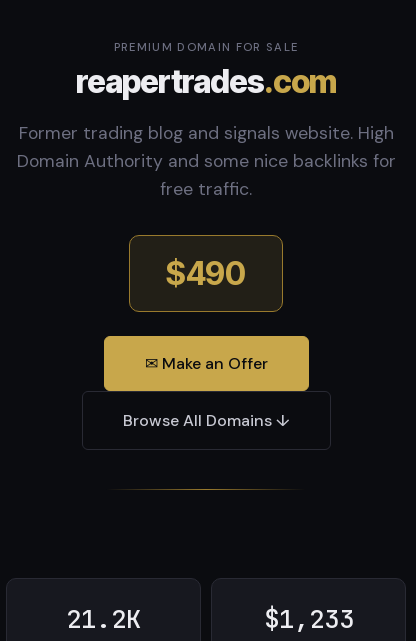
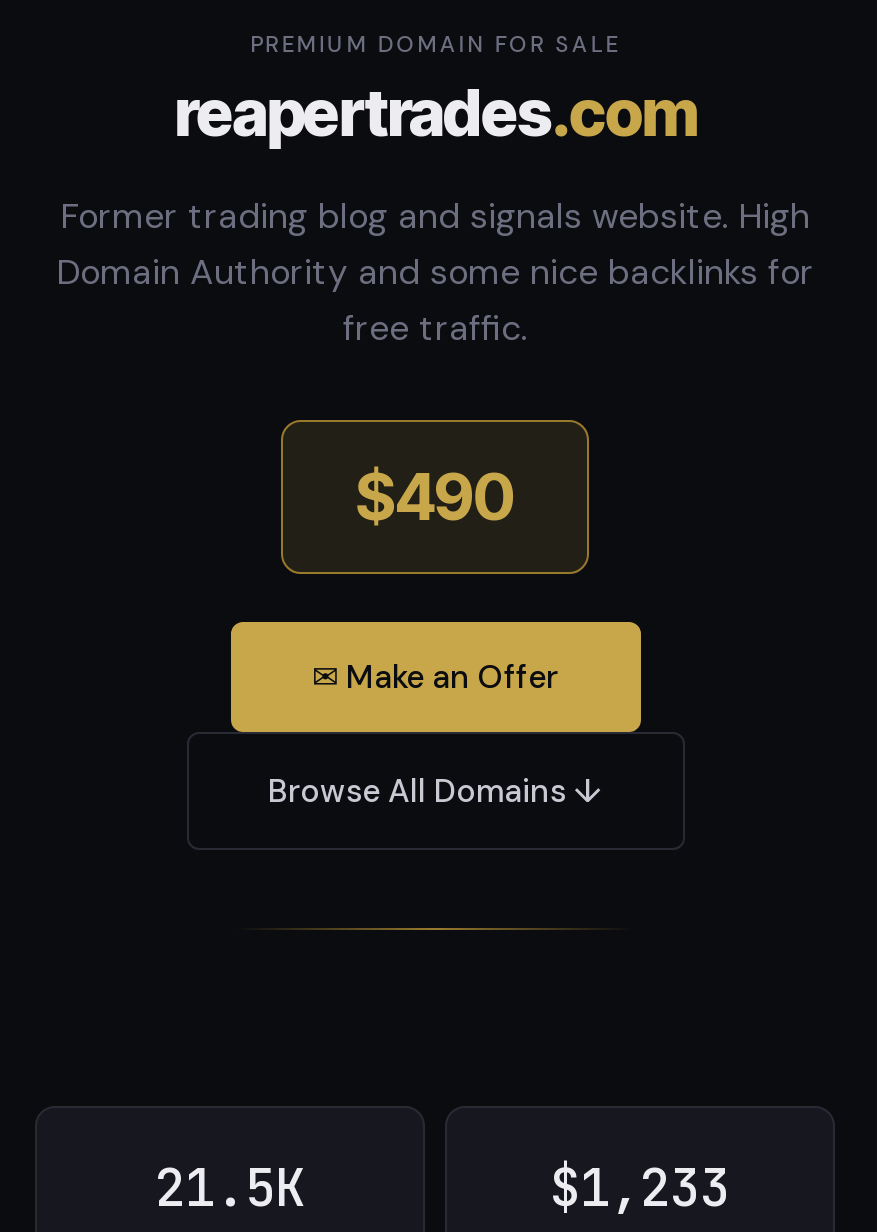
[66,602,141,636] 21.2K -> [155,1154,305,1222] 21.5K

